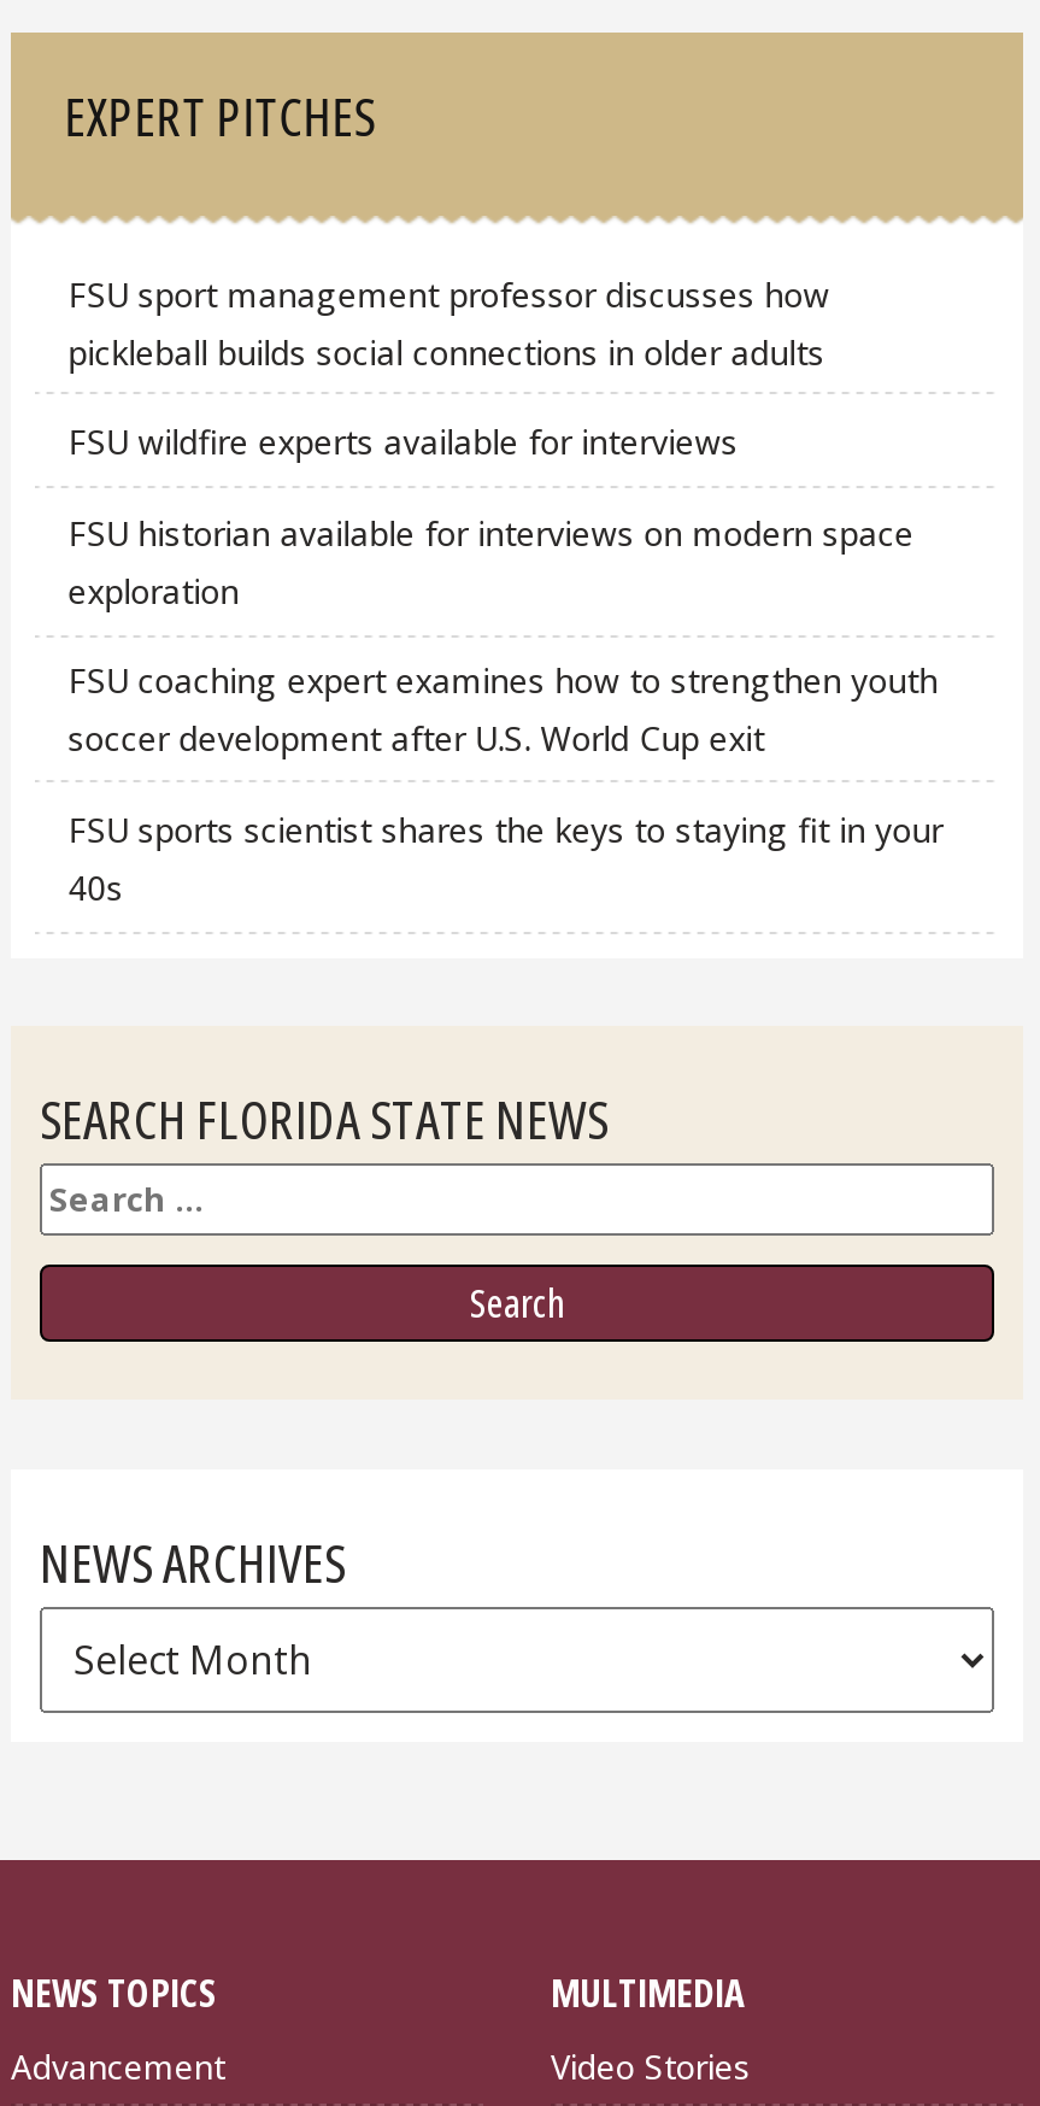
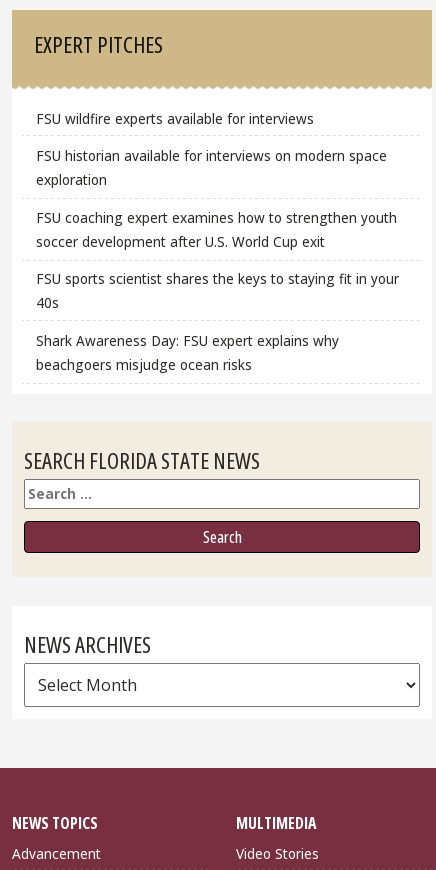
[68,270,830,374] FSU sport management professor discusses how | pickleball builds social connections in older adults -> none
moved [68,419,943,910] -> [36,108,399,312]: FSU wildfire experts available for interviews | FSU historian available for interviews on modern space | exploration | FSU coaching expert examines how to strengthen youth | soccer development after U.S. World Cup exit | FSU sports scientist shares the keys to staying fit in your | 40s
none -> [36,331,339,374] Shark Awareness Day: FSU expert explains why | beachgoers misjudge ocean risks

